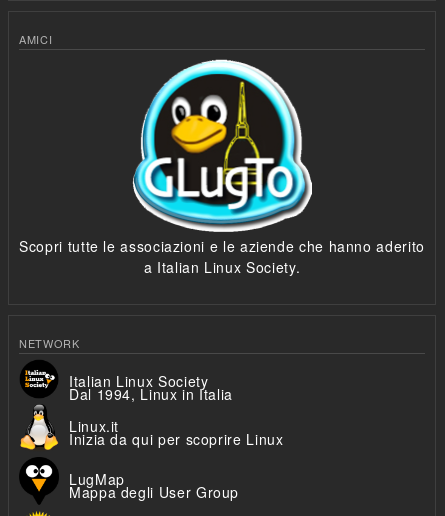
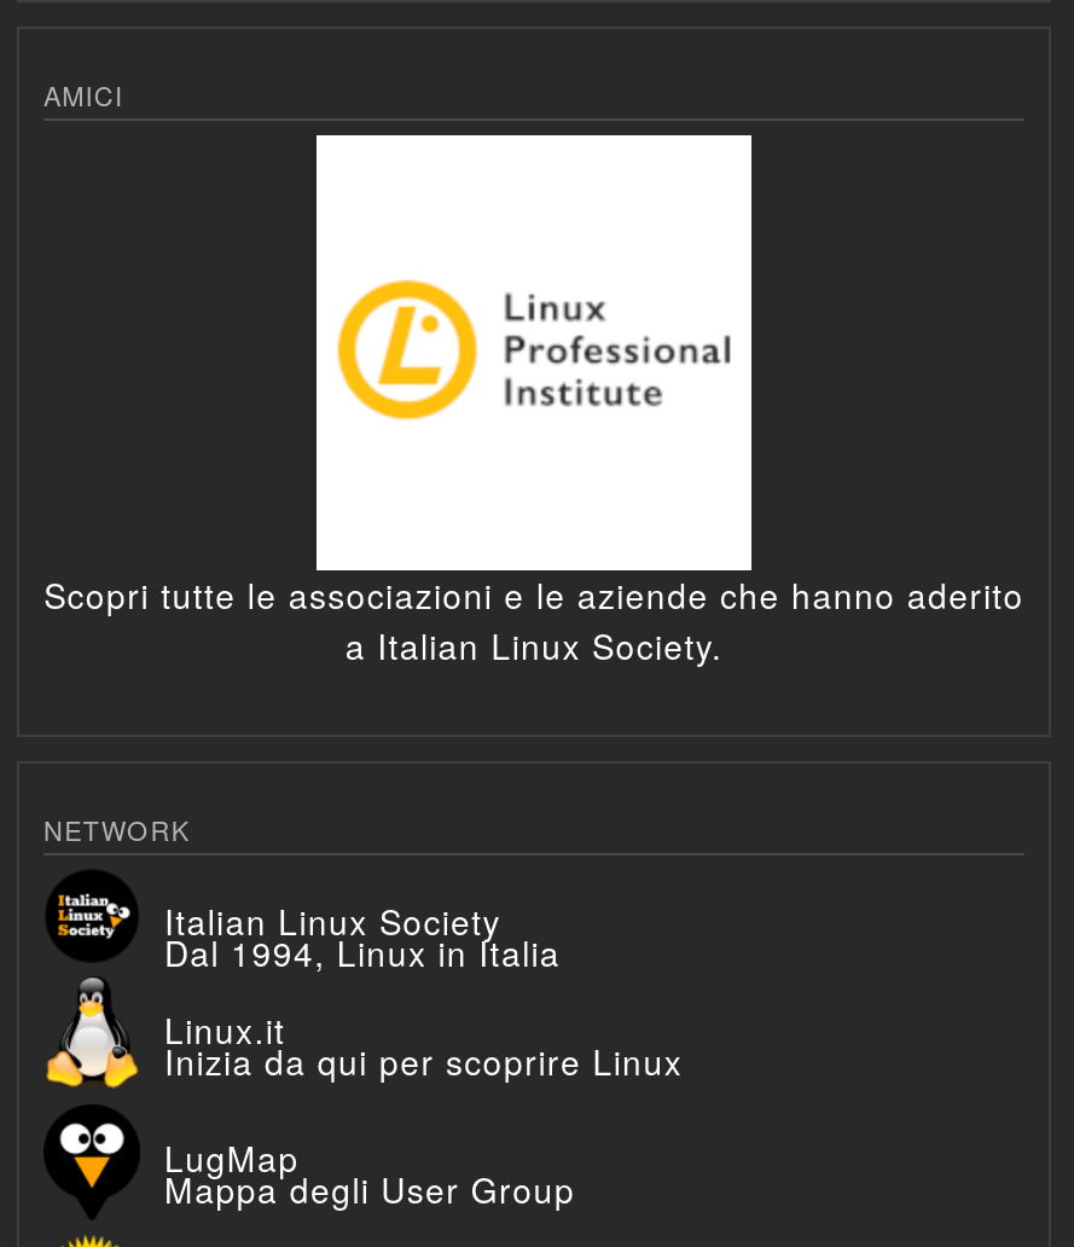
[132,56,312,233] [image] -> [314,133,754,563] [image]

